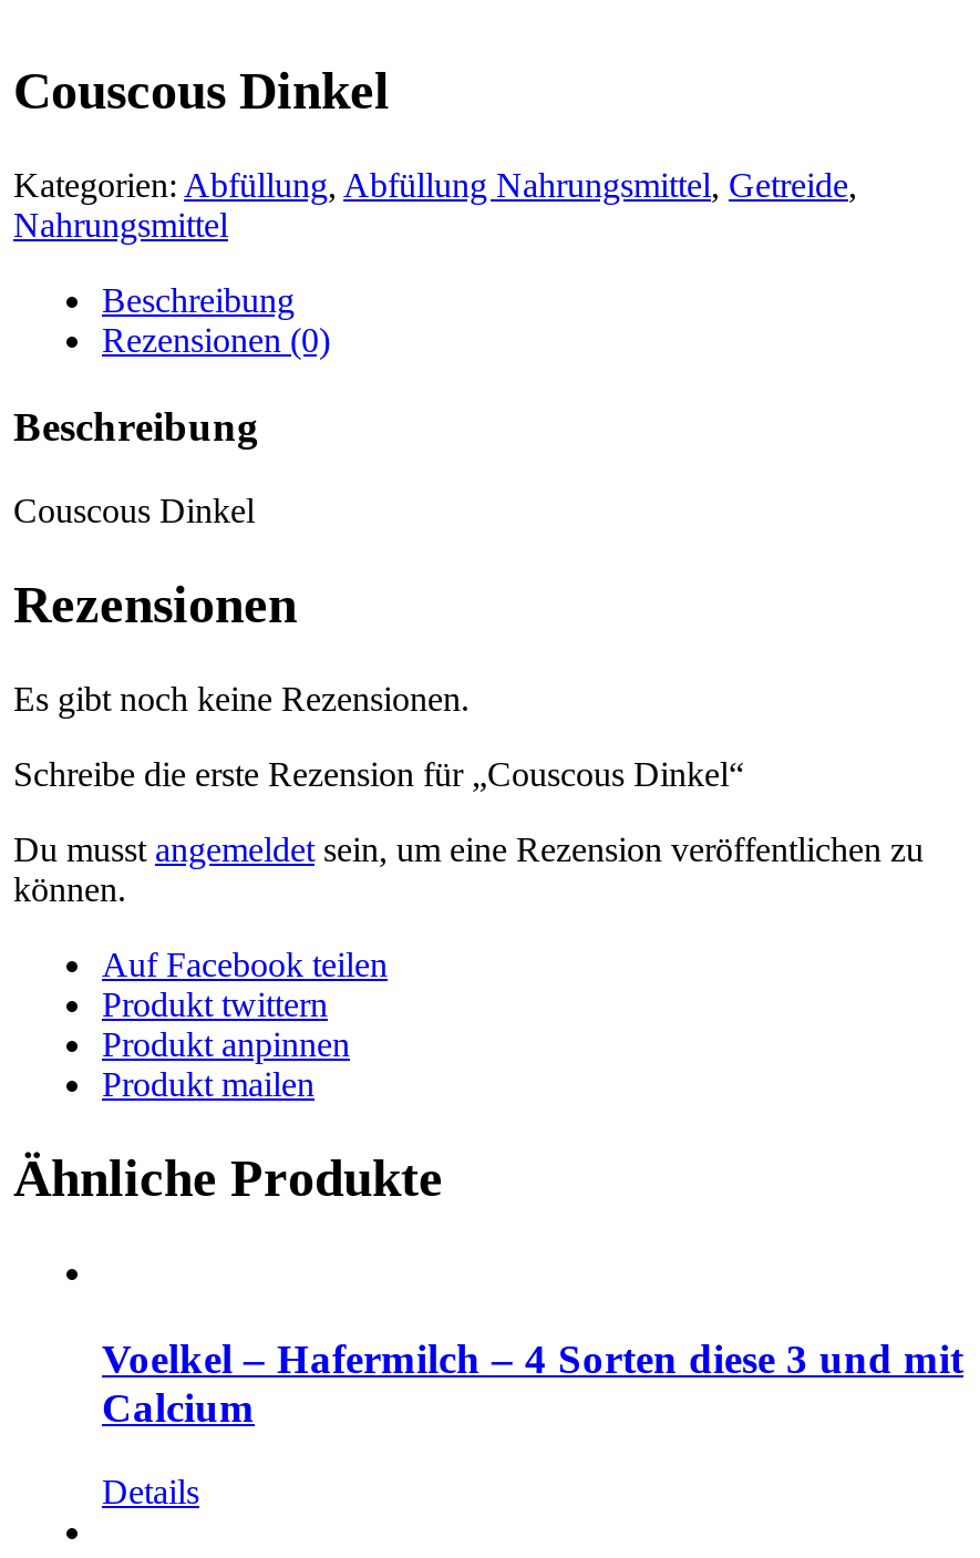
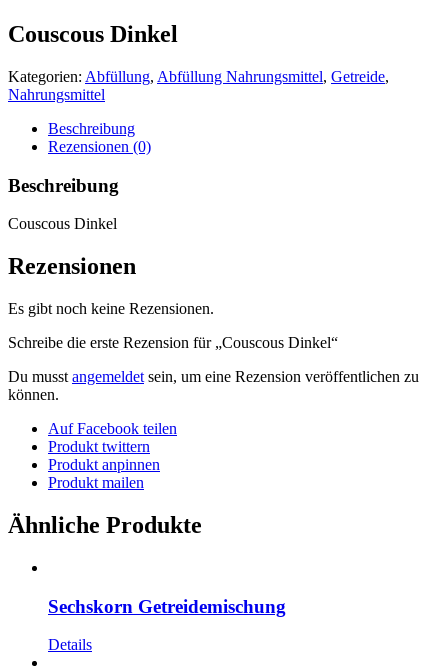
[102,1335,963,1430] Voelkel – Hafermilch – 4 Sorten diese 3 und mit | Calcium -> [48,596,286,617] Sechskorn Getreidemischung

